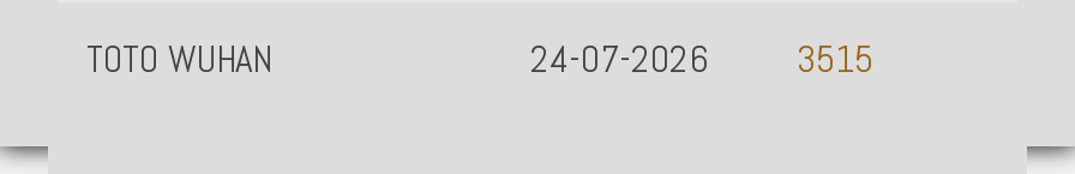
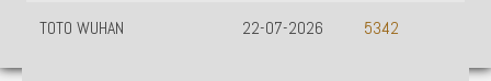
[530,35,708,83] 24-07-2026 -> [242,17,323,39] 22-07-2026
[797,36,873,84] 3515 -> [364,18,399,40] 5342

